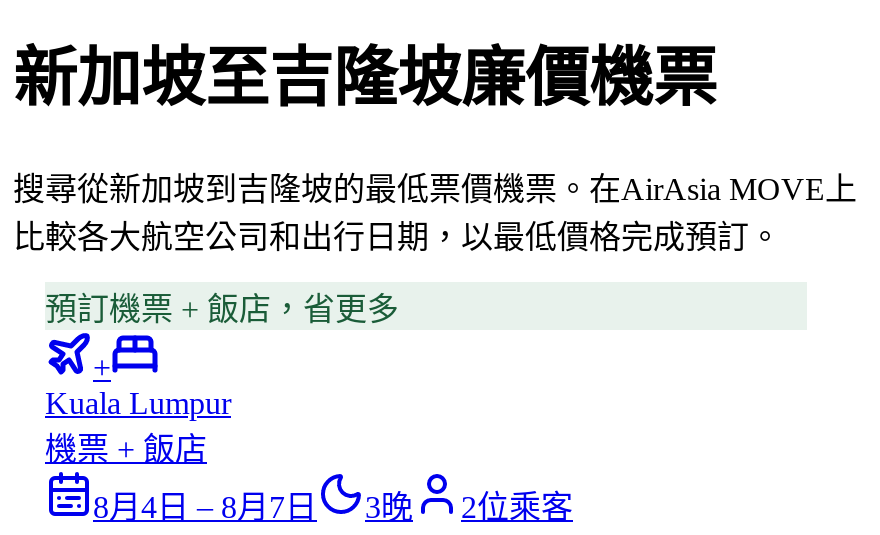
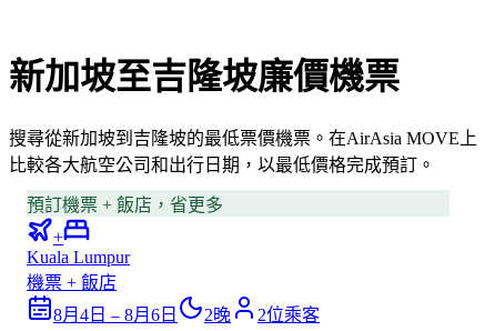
[93,491,317,525] 8月4日 – 8月7日 -> [53,306,178,325] 8月4日 – 8月6日
[365,491,413,525] 3晚 -> [204,306,231,325] 2晚

